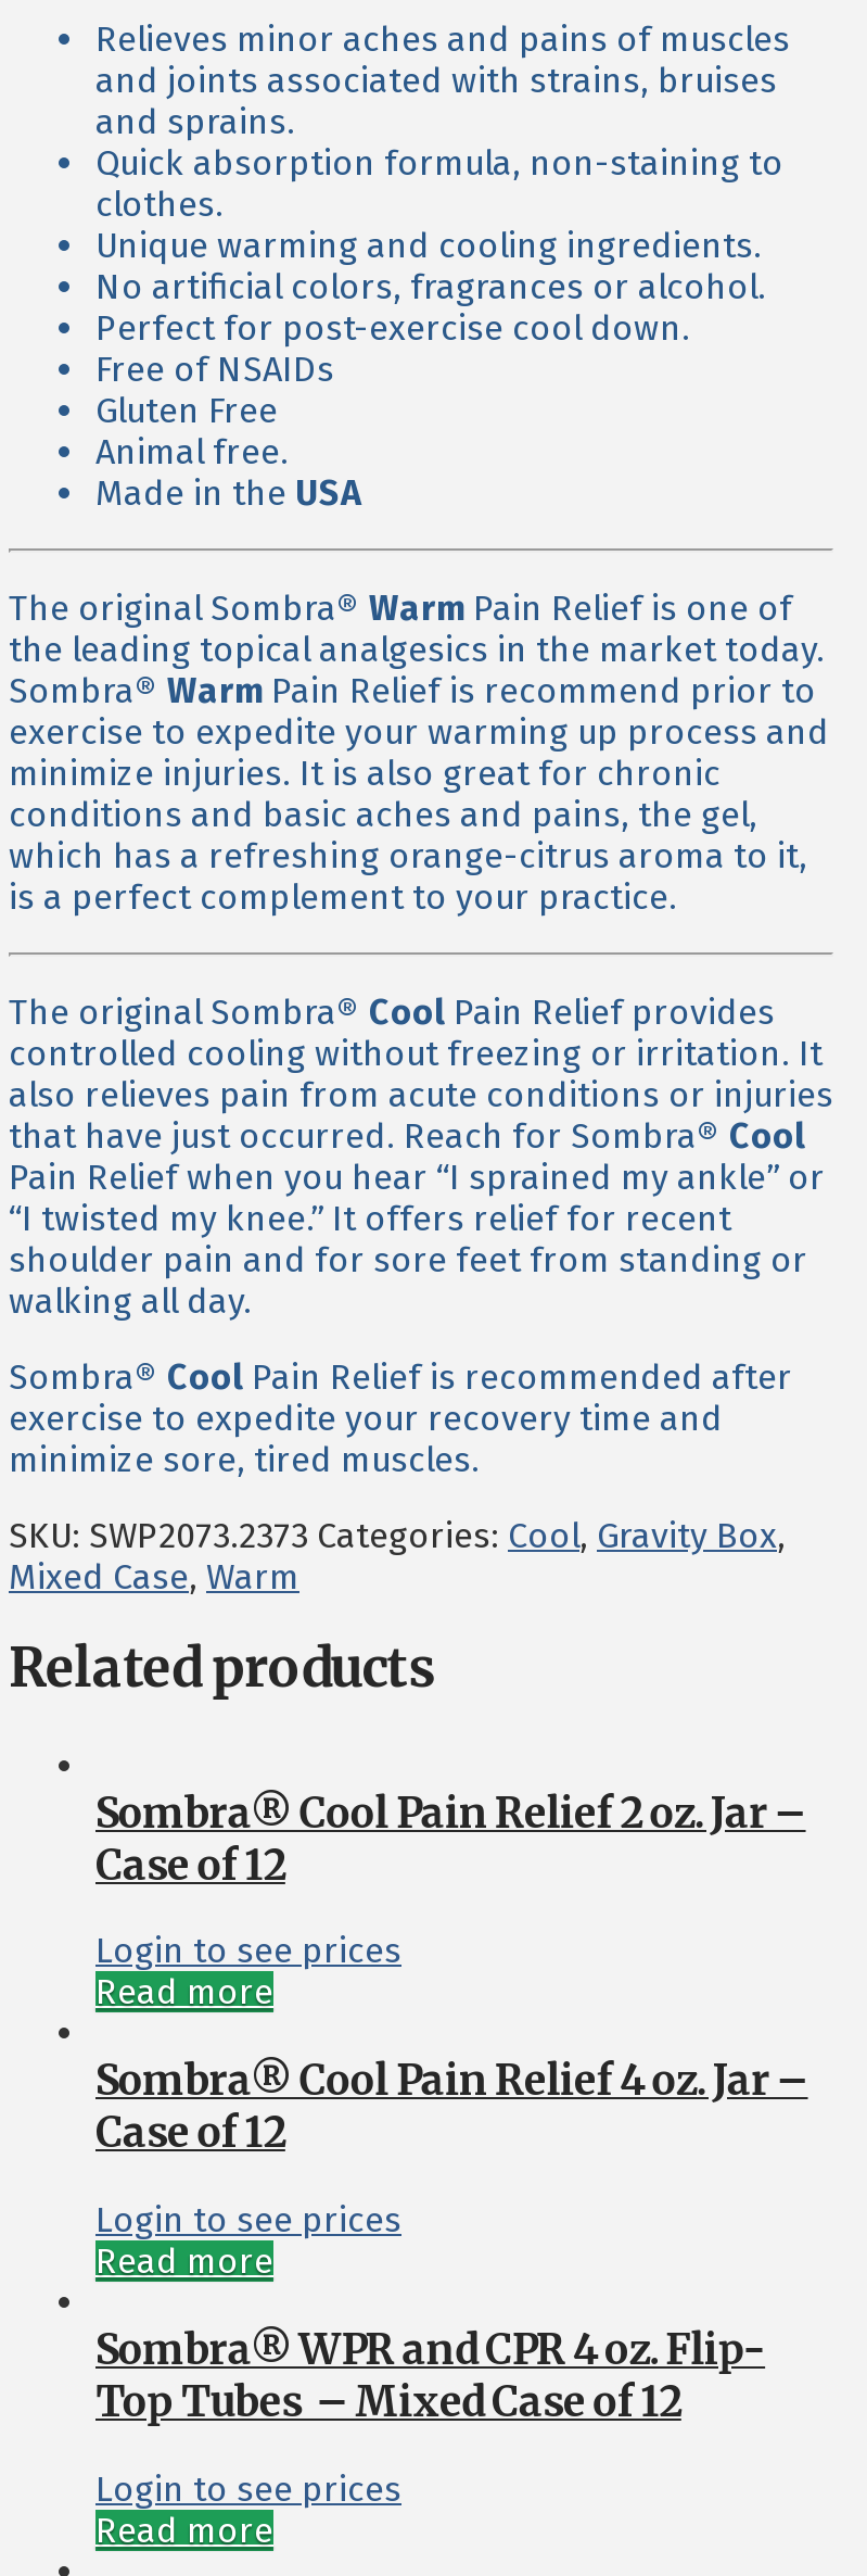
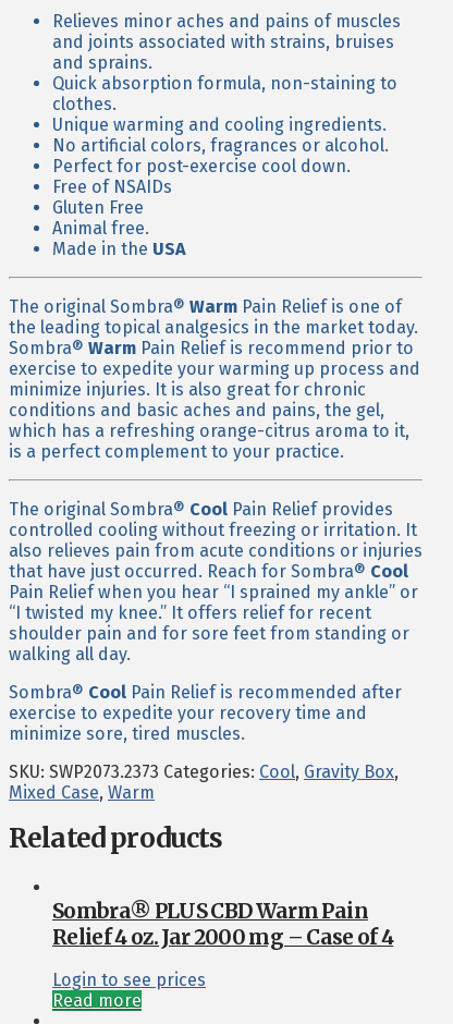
[95,1785,808,2428] Sombra® Cool Pain Relief 2 oz. Jar – | Case of 12 | Login to see prices | Read more | Sombra® Cool Pain Relief 4 oz. Jar – | Case of 12 | Login to see prices | Read more | Sombra® WPR and CPR 4 oz. Flip- | Top Tubes – Mixed Case of 12 -> [52,897,393,949] Sombra® PLUS CBD Warm Pain | Relief 4 oz. Jar 2000 mg – Case of 4

